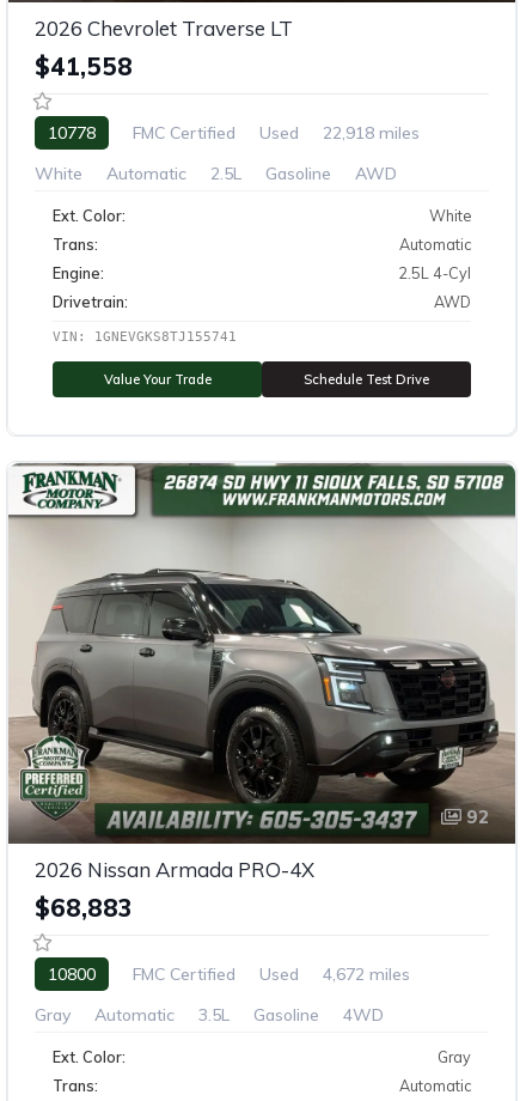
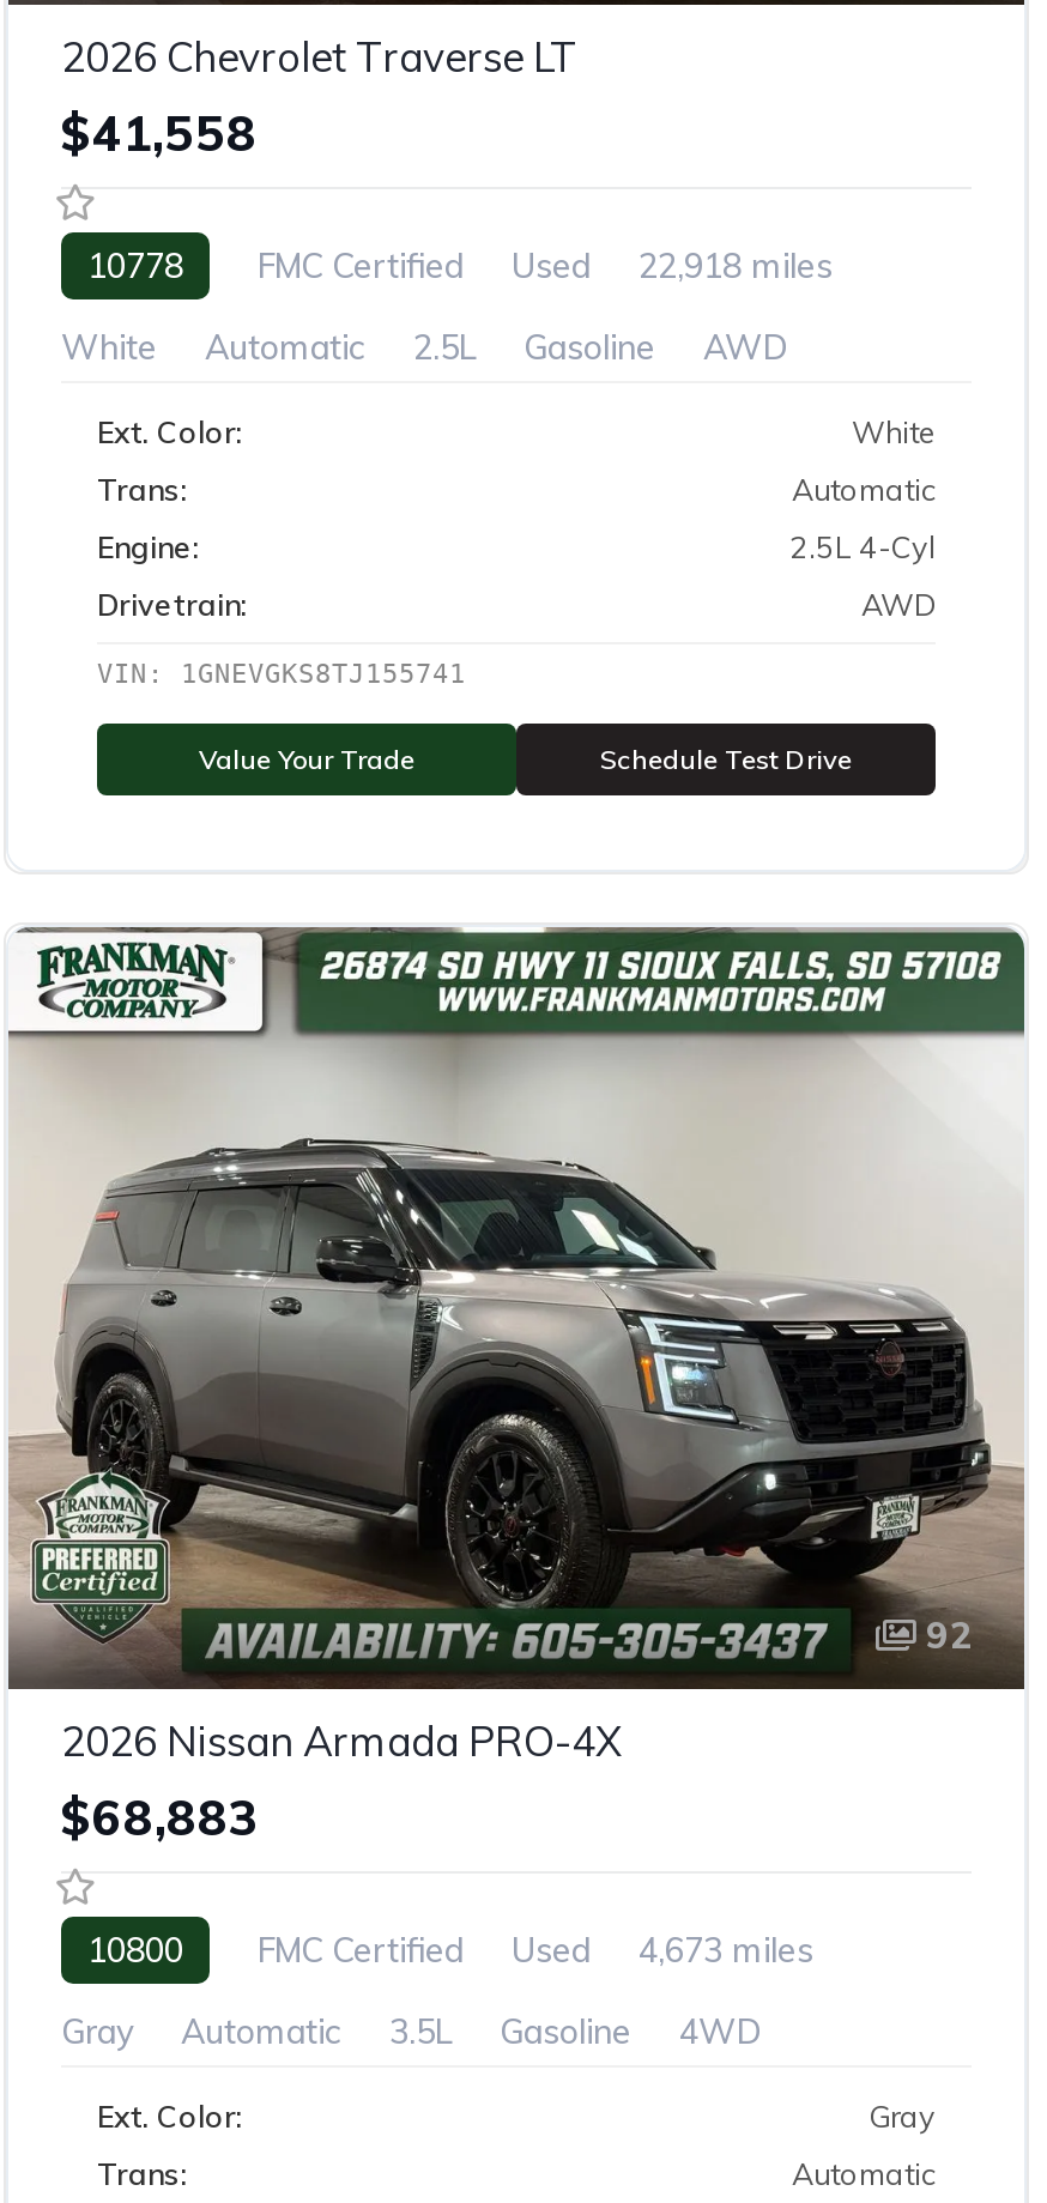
[48,963,410,985] 10800 FMC Certified Used 4,672 miles -> [87,1929,813,1972] 10800 FMC Certified Used 4,673 miles

